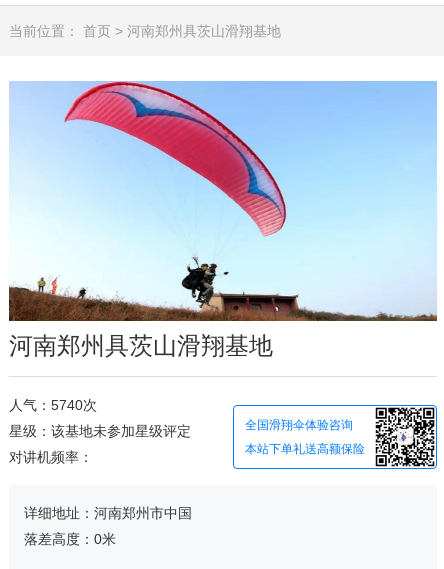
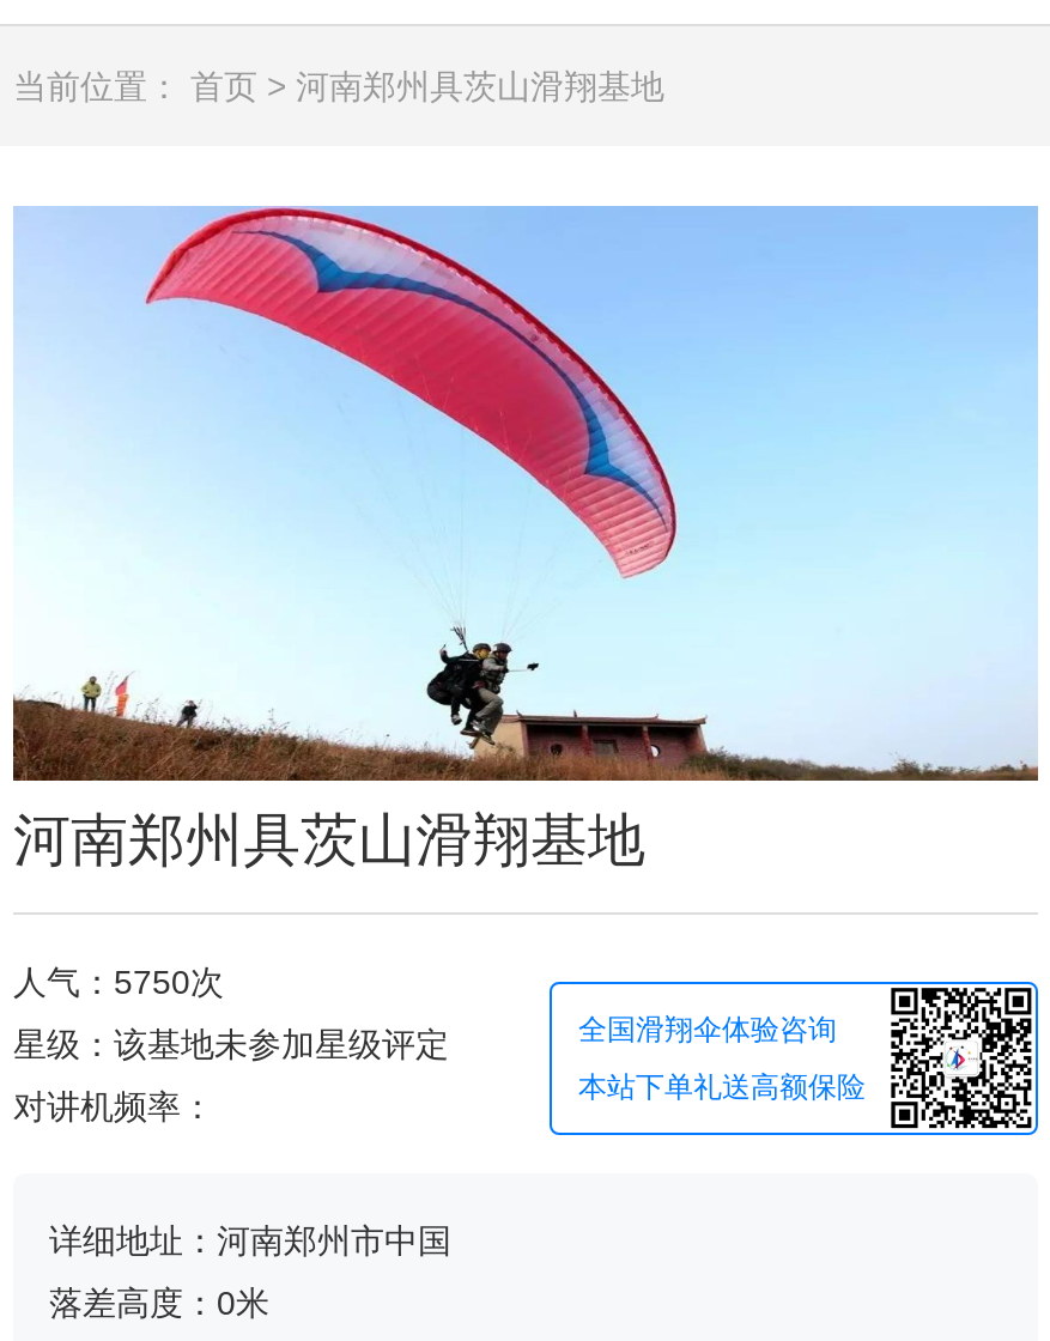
[9,397,97,413] 人气：5740次 -> [13,964,224,1002] 人气：5750次

